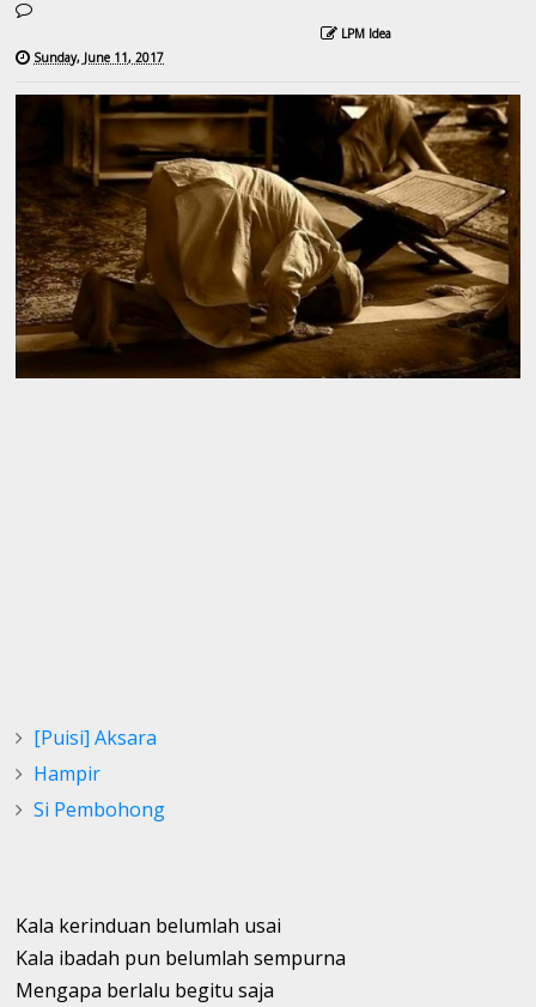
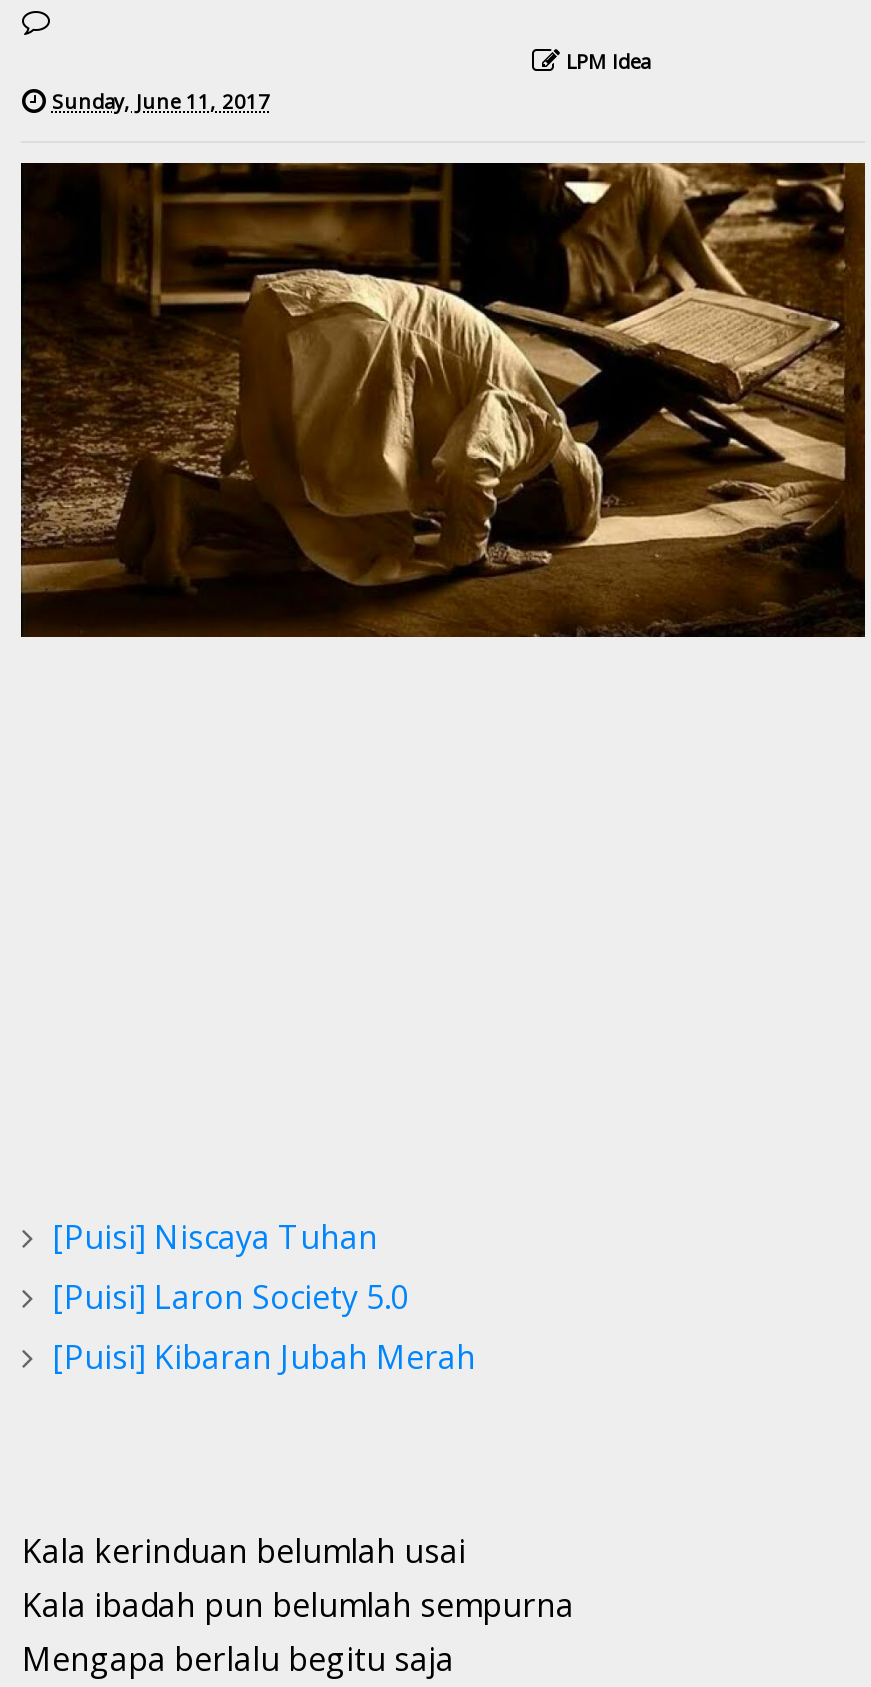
[34,724,166,822] [Puisi] Aksara | Hampir | Si Pembohong -> [52,1214,476,1378] [Puisi] Niscaya Tuhan | [Puisi] Laron Society 5.0 | [Puisi] Kibaran Jubah Merah

